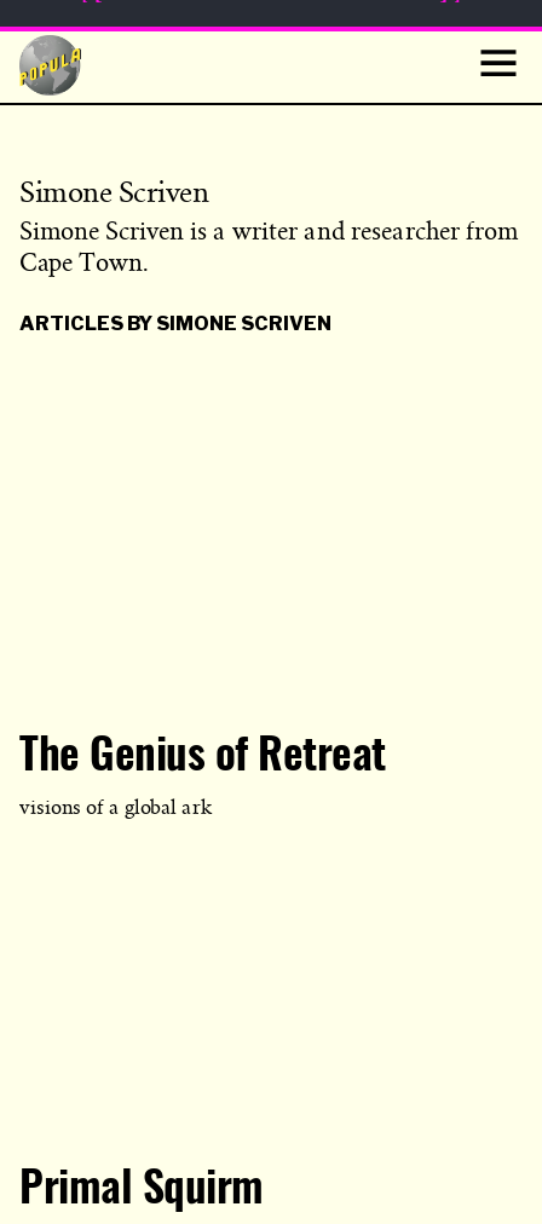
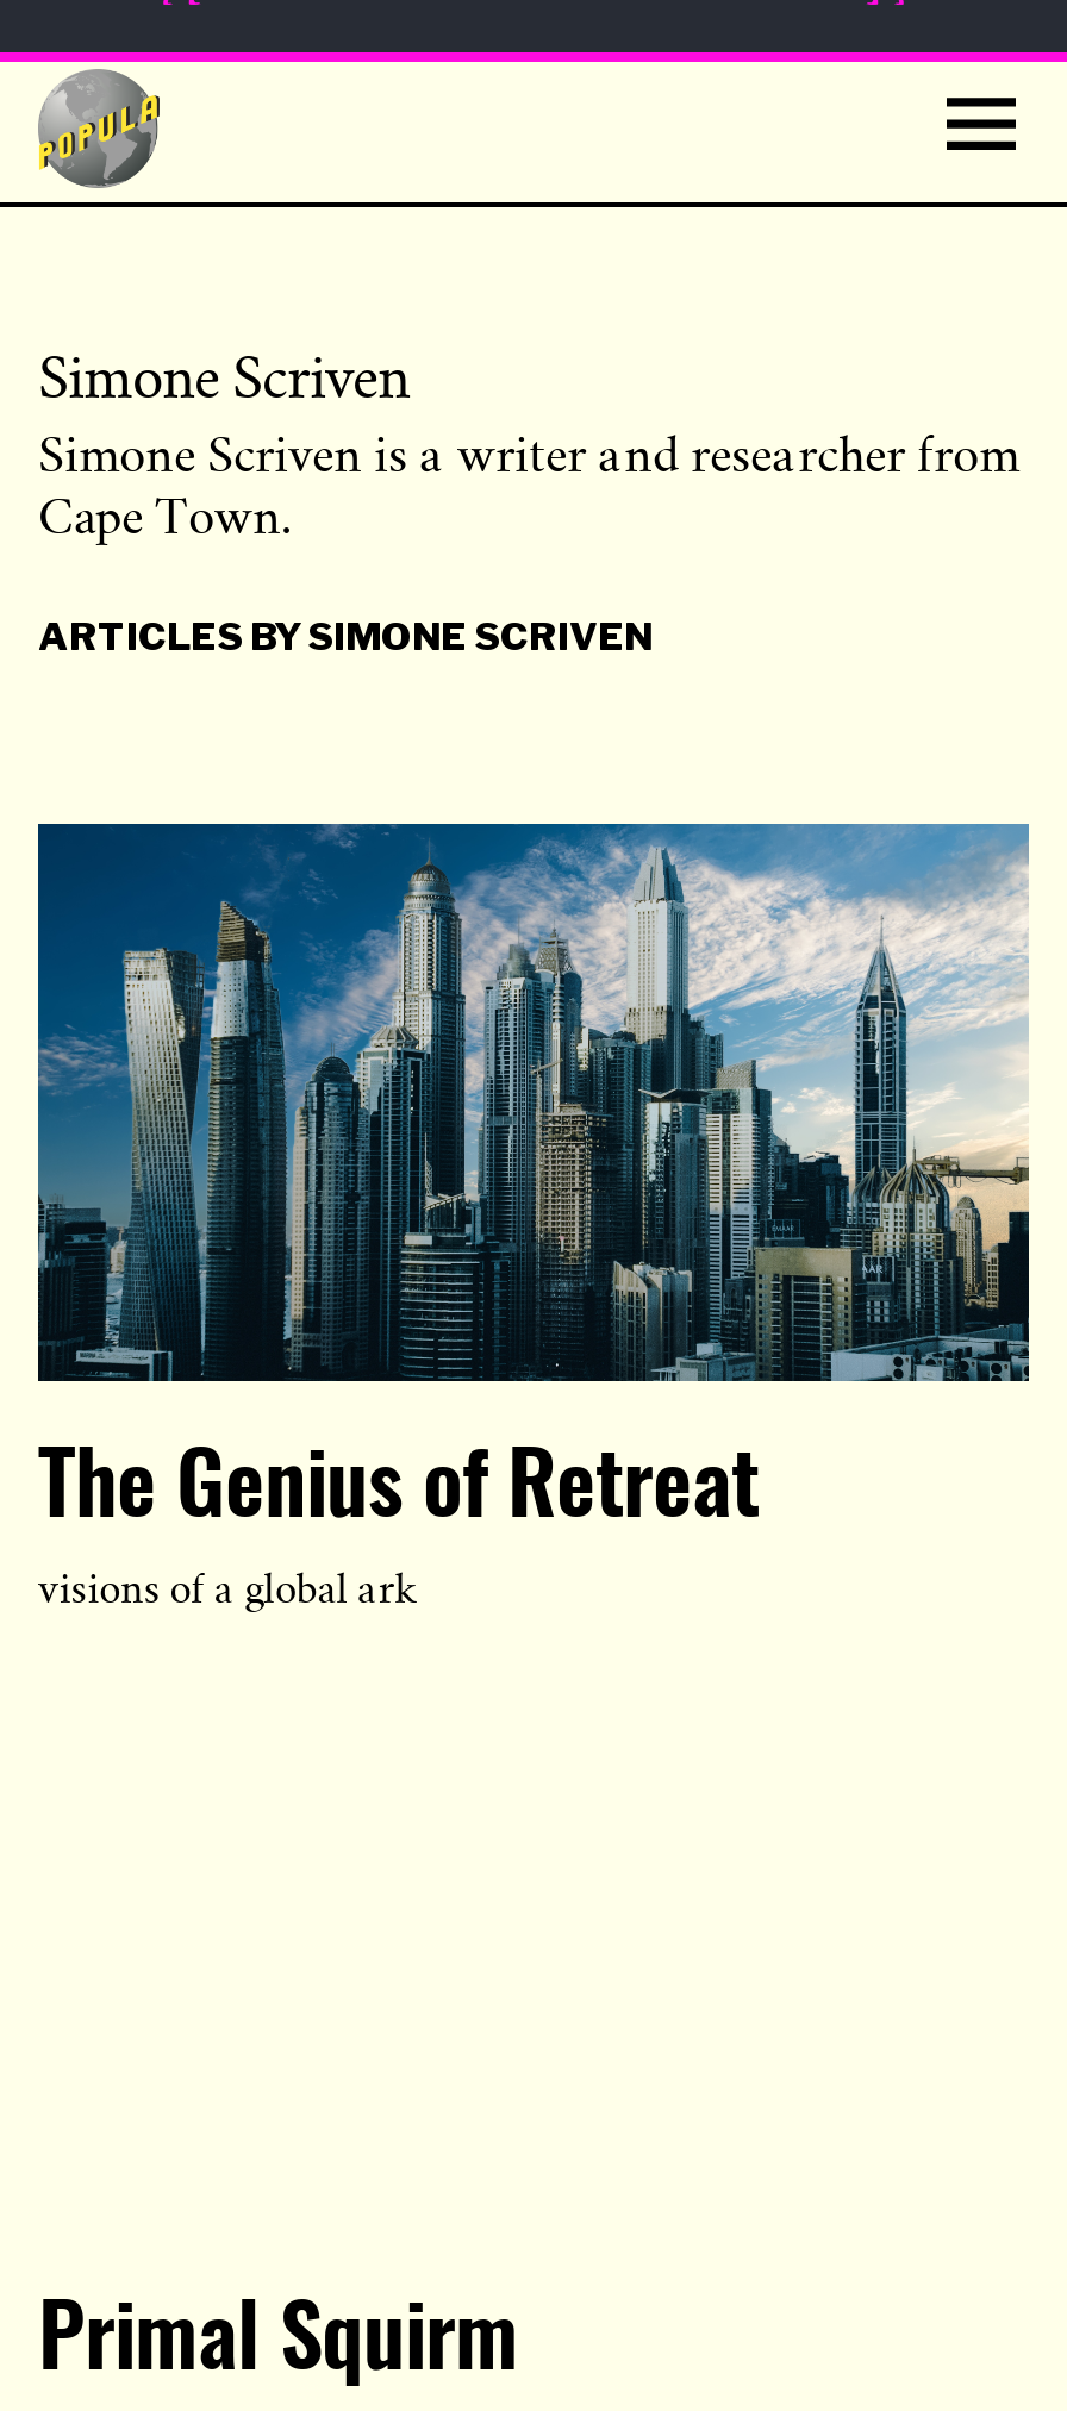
none -> [36,822,1031,1383] [image]

